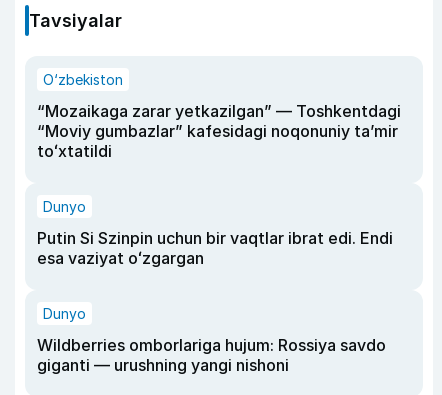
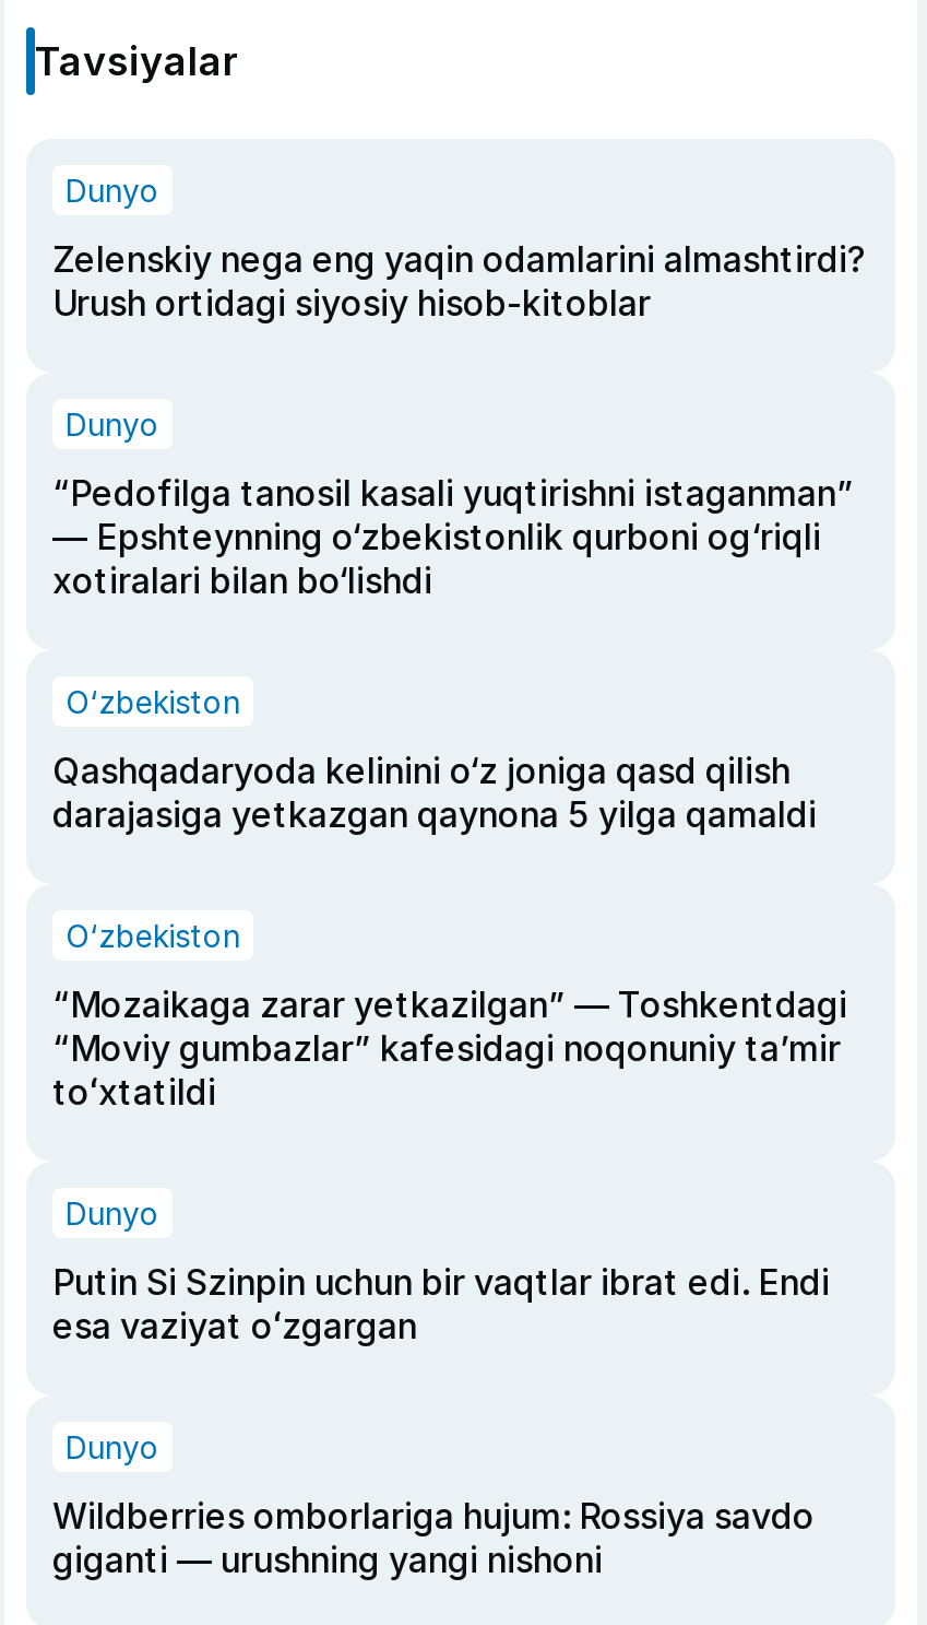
none -> [52,172,867,836] Dunyo | Zelenskiy nega eng yaqin odamlarini almashtirdi? | Urush ortidagi siyosiy hisob-kitoblar | Dunyo | “Pedofilga tanosil kasali yuqtirishni istaganman” | — Epshteynning o‘zbekistonlik qurboni og‘riqli | xotiralari bilan bo‘lishdi | O‘zbekiston | Qashqadaryoda kelinini o‘z joniga qasd qilish | darajasiga yetkazgan qaynona 5 yilga qamaldi

